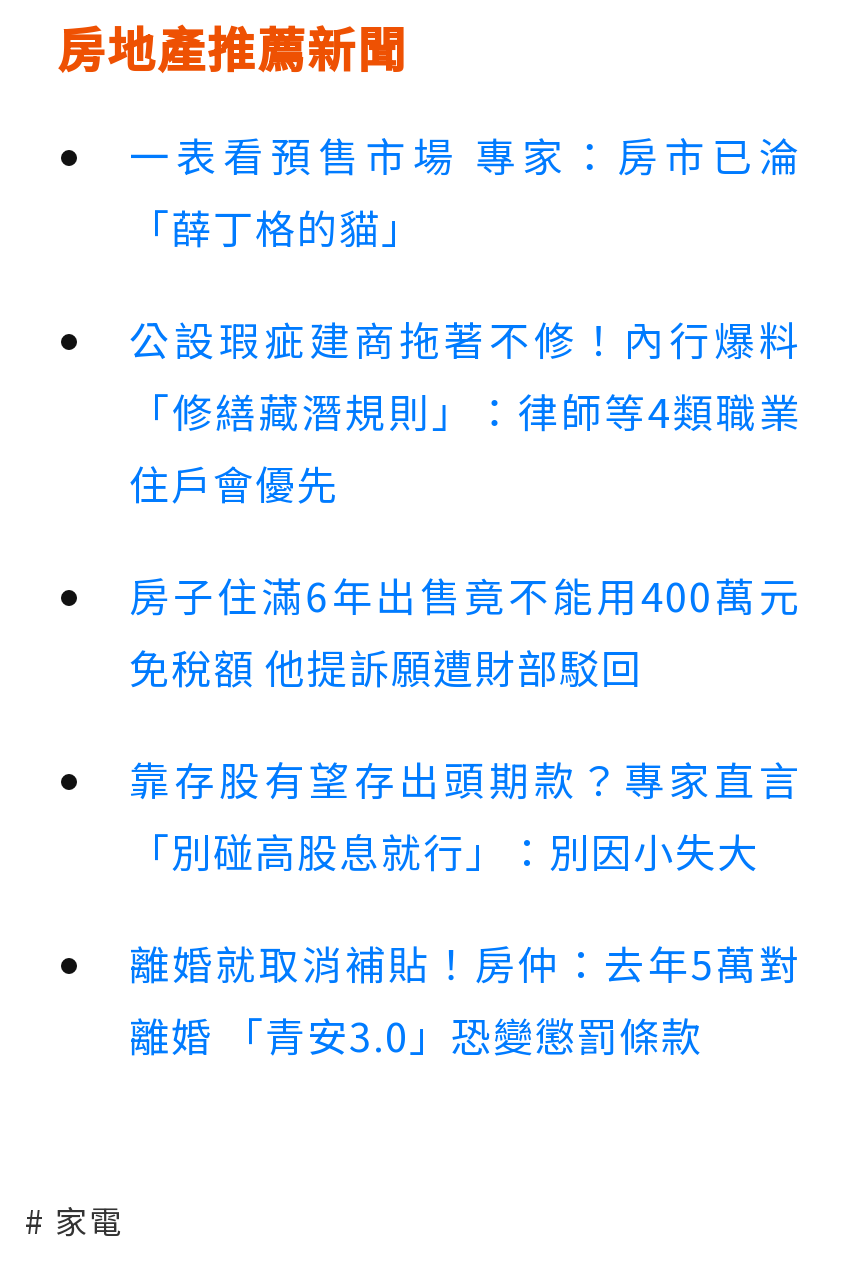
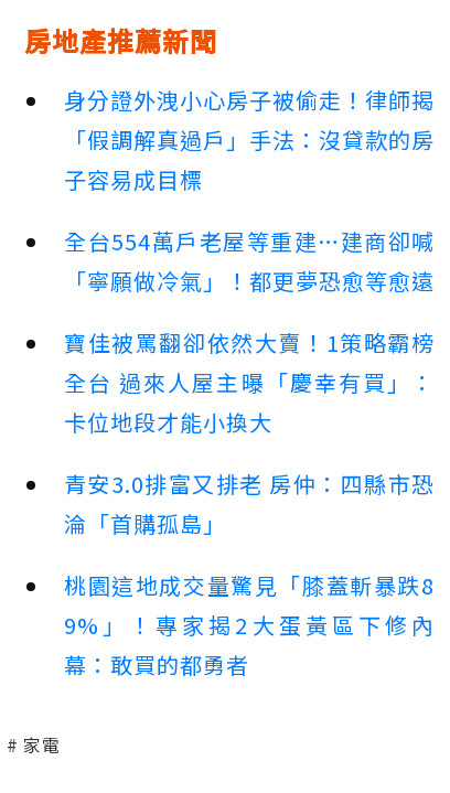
[129,126,801,256] 一表看預售市場 專家：房市已淪 | 「薛丁格的貓」 -> [64,84,435,195] 身分證外洩小心房子被偷走！律師揭 | 「假調解真過戶」手法：沒貸款的房 | 子容易成目標
[129,310,801,512] 公設瑕疵建商拖著不修！內行爆料 | 「修繕藏潛規則」：律師等4類職業 | 住戶會優先 -> [64,225,435,297] 全台554萬戶老屋等重建…建商卻喊 | 「寧願做冷氣」！都更夢恐愈等愈遠
[129,566,801,696] 房子住滿6年出售竟不能用400萬元 | 免稅額 他提訴願遭財部駁回 -> [64,326,435,438] 寶佳被罵翻卻依然大賣！1策略霸榜 | 全台 過來人屋主曝「慶幸有買」： | 卡位地段才能小換大
[129,750,801,880] 靠存股有望存出頭期款？專家直言 | 「別碰高股息就行」：別因小失大 -> [64,468,435,539] 青安3.0排富又排老 房仲：四縣市恐 | 淪「首購孤島」
[129,934,801,1064] 離婚就取消補貼！房仲：去年5萬對 | 離婚 「青安3.0」恐變懲罰條款 -> [64,569,435,681] 桃園這地成交量驚見「膝蓋斬暴跌8 | 9%」！專家揭2大蛋黃區下修內 | 幕：敢買的都勇者

